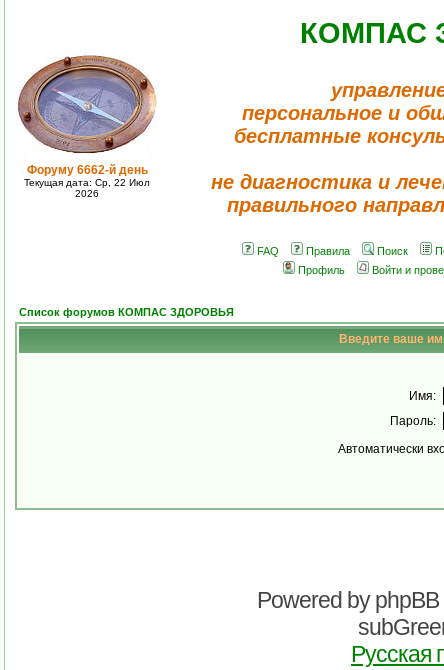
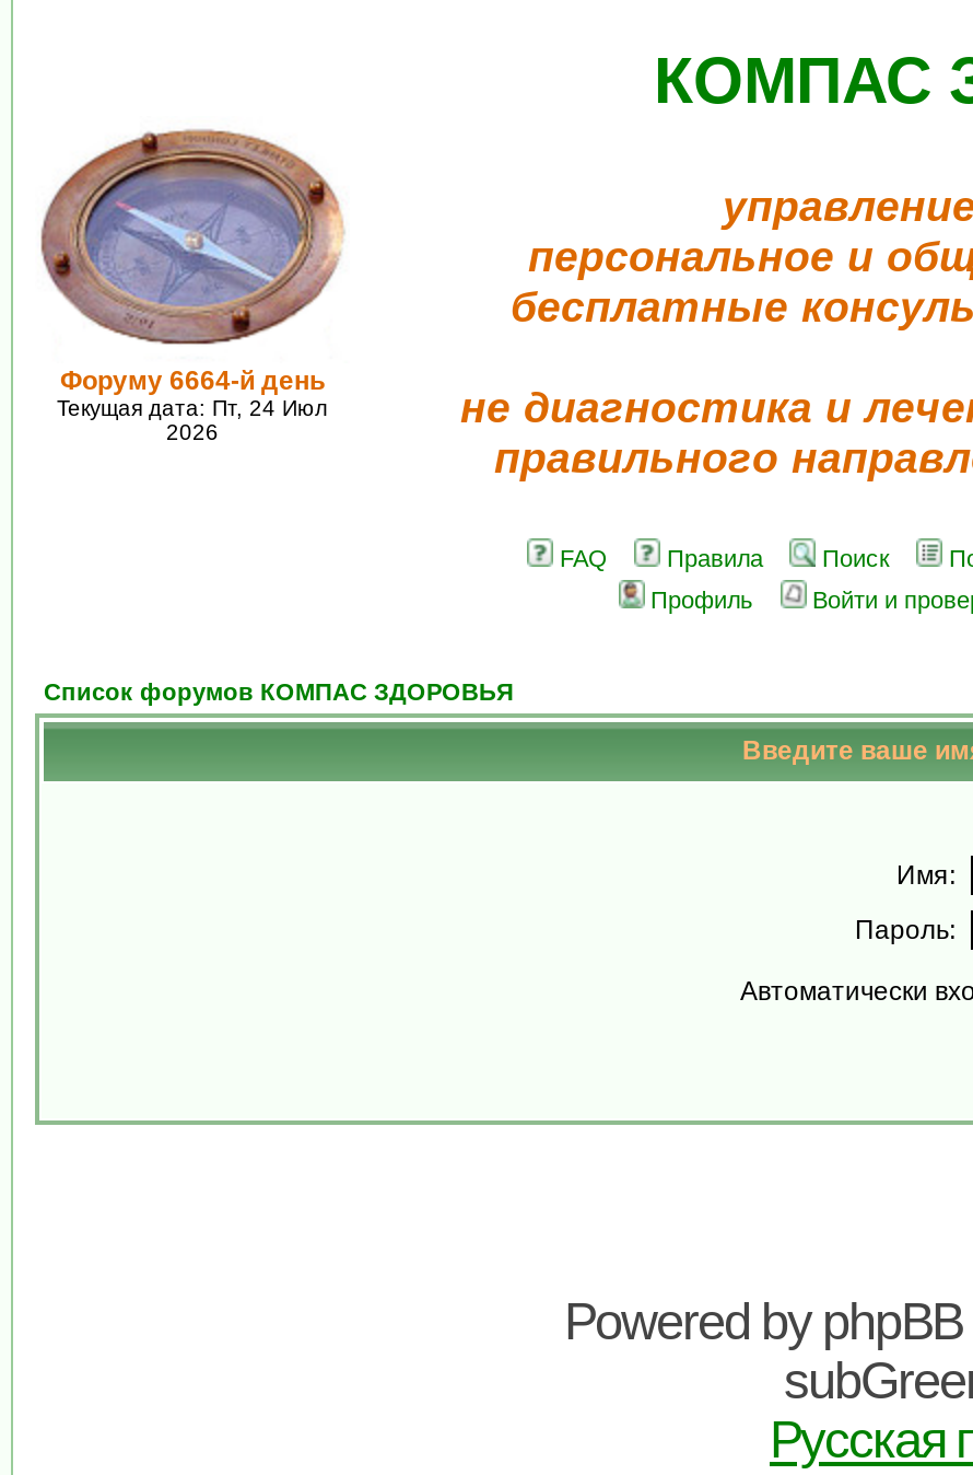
[26,163,147,177] Форуму 6662-й день -> [60,365,325,396] Форуму 6664-й день
[24,177,150,188] Текущая дата: Ср, 22 Июл -> [57,396,328,420] Текущая дата: Пт, 24 Июл

